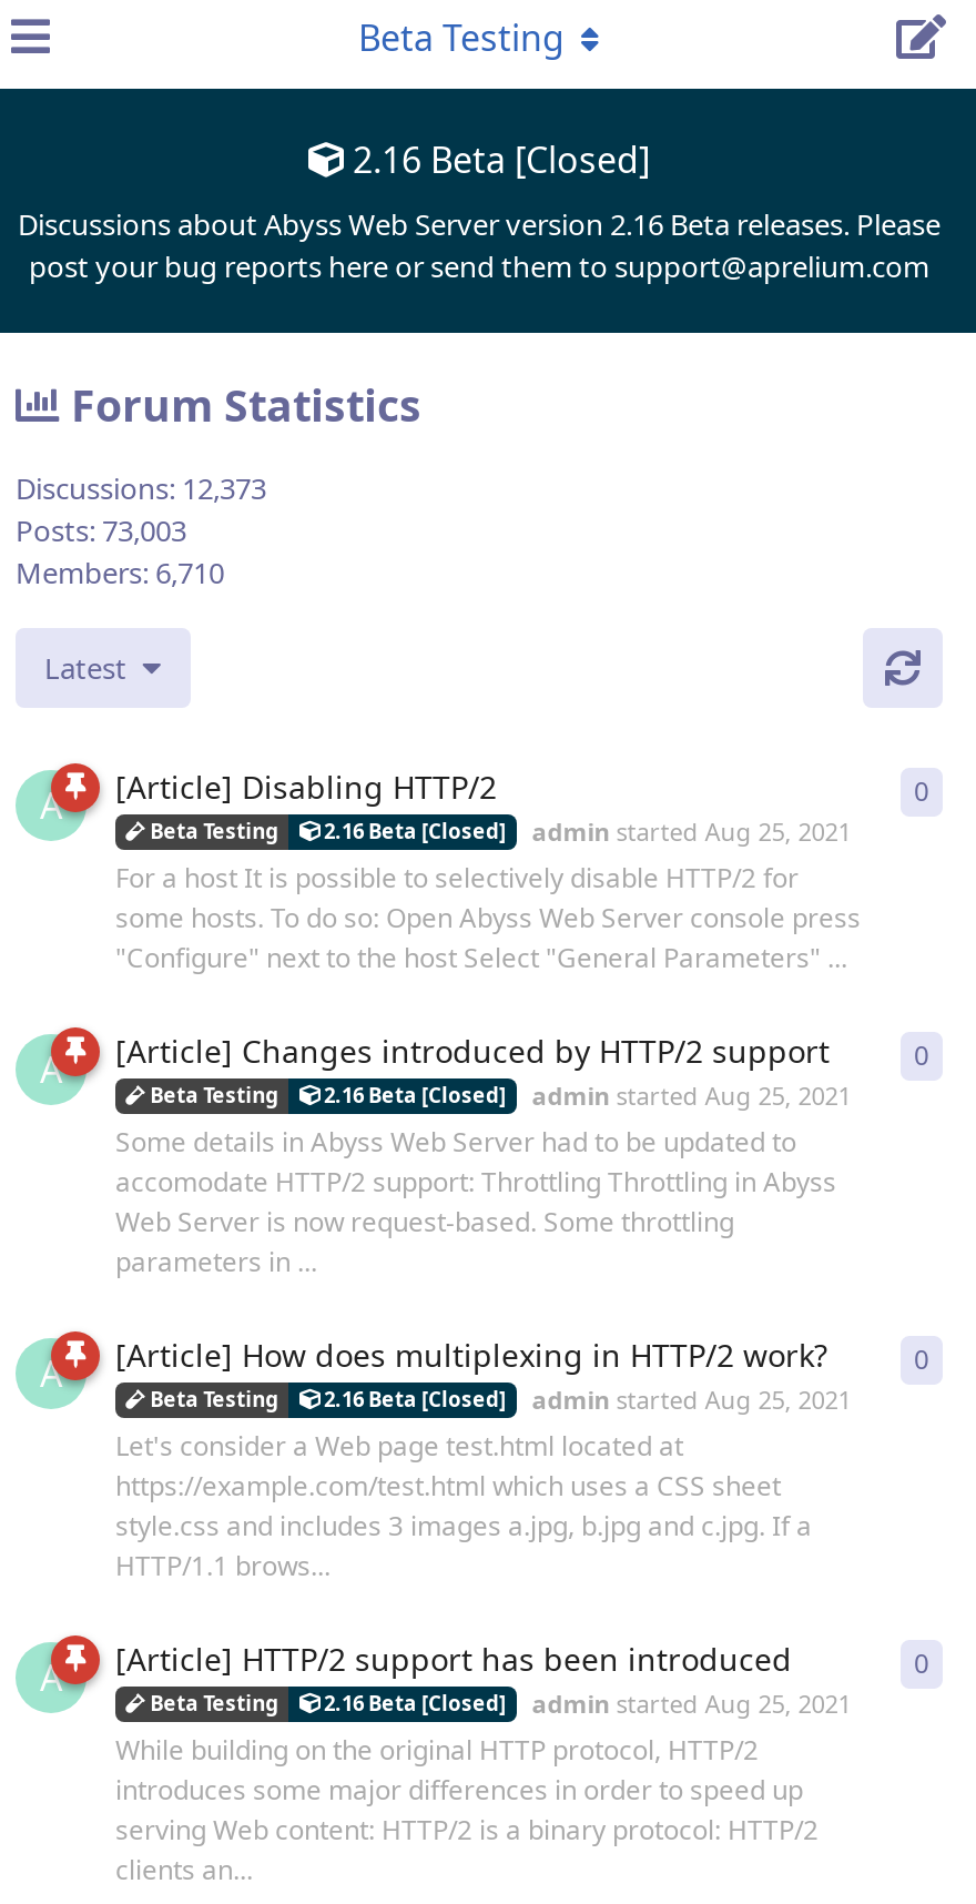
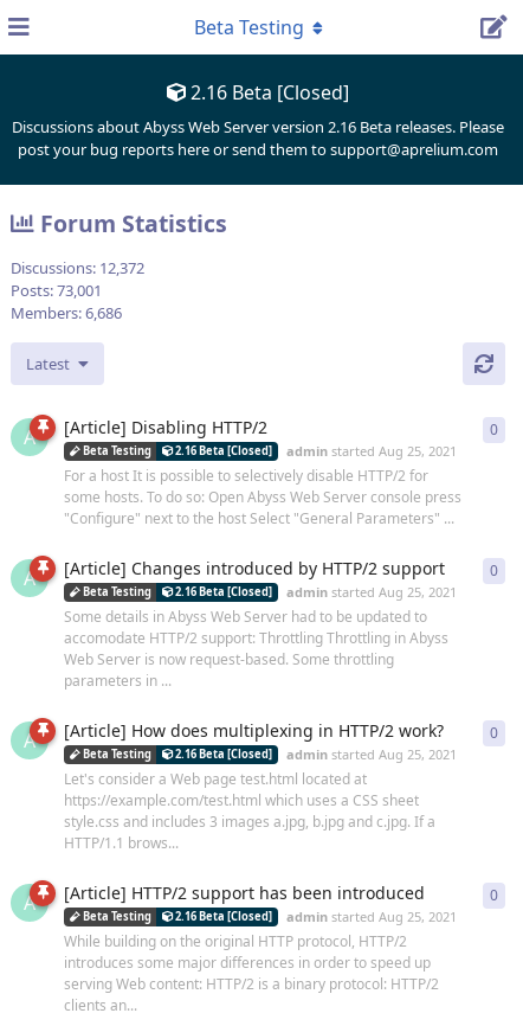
[16,469,266,509] Discussions: 12,373 -> [11,257,144,279] Discussions: 12,372
[16,511,186,551] Posts: 73,003 -> [11,280,102,301] Posts: 73,001
[16,553,224,593] Members: 6,710 -> [11,302,122,324] Members: 6,686

